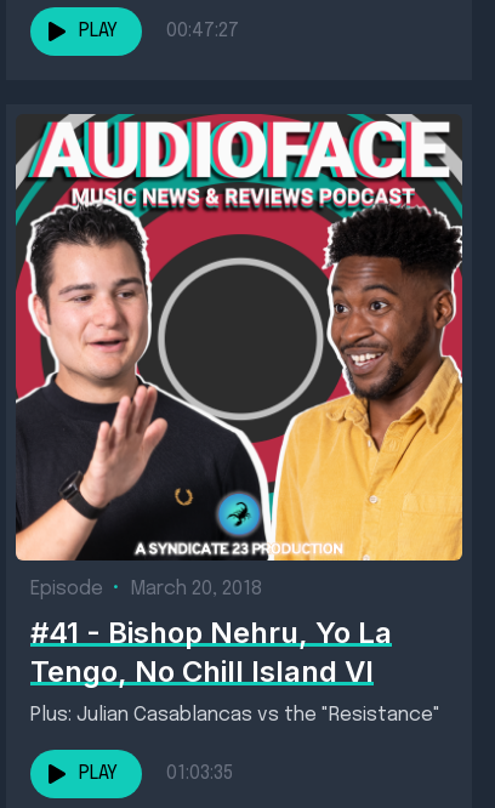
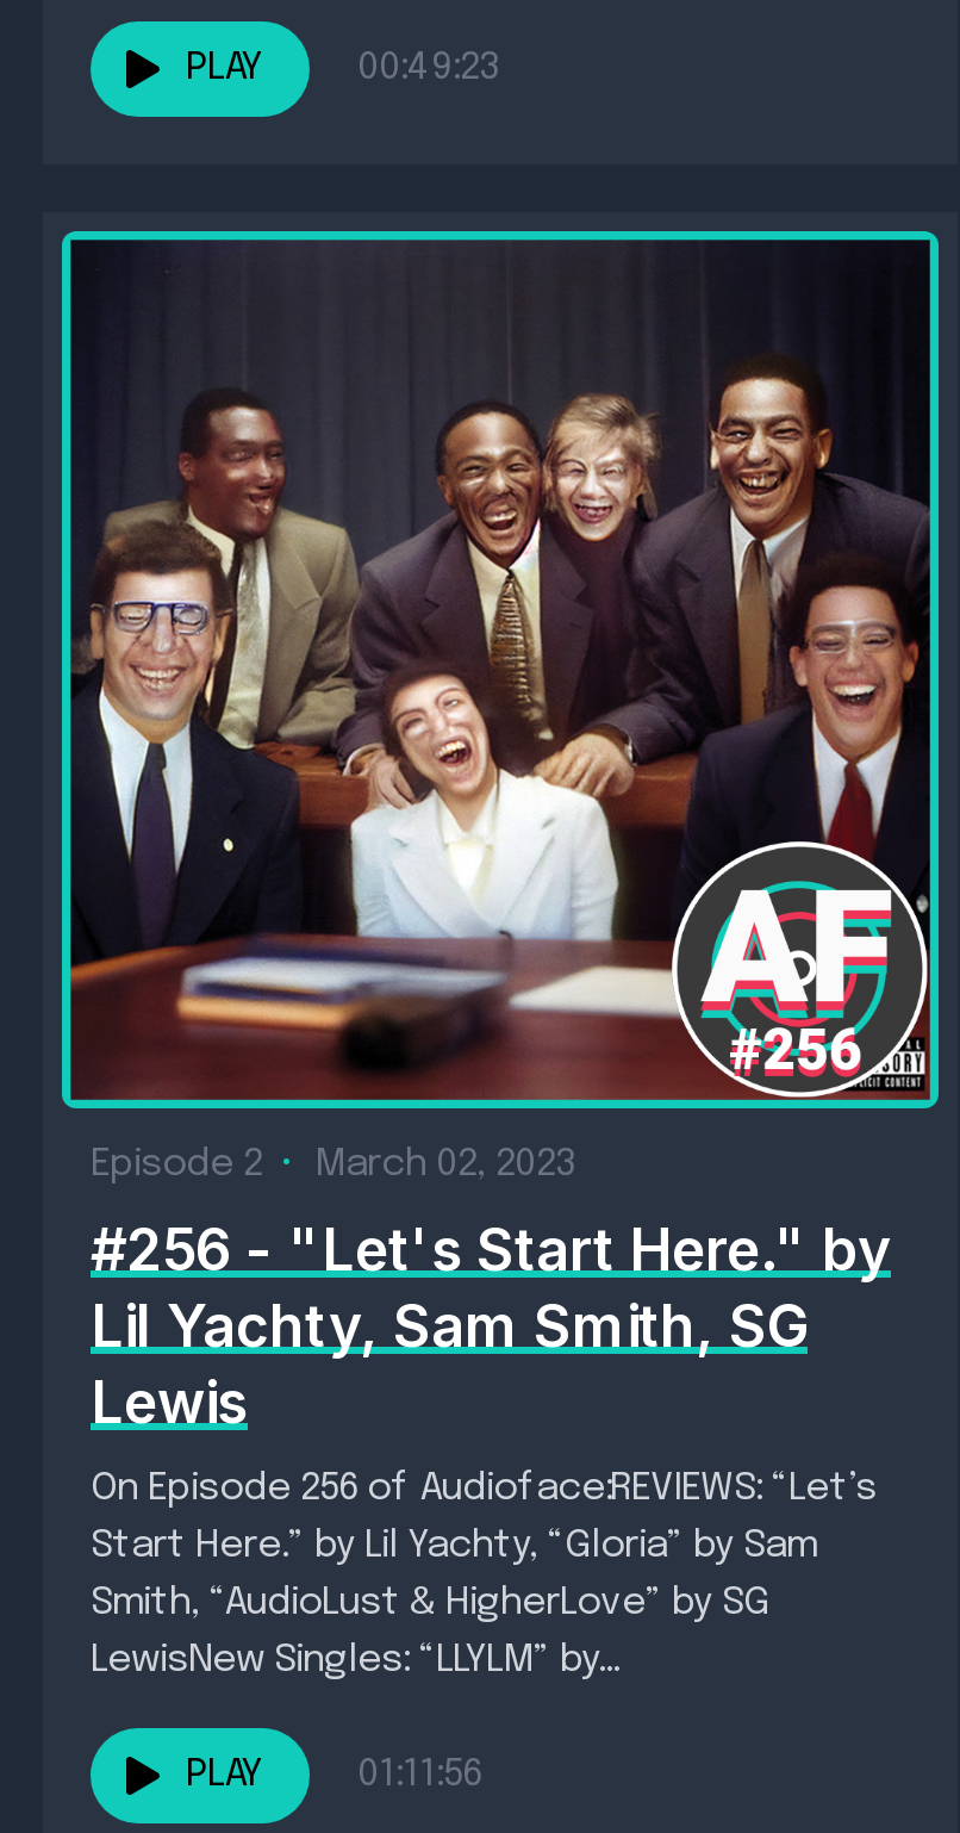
[166,21,239,41] 00:47:27 -> [357,48,498,88] 00:49:23
[15,113,463,726] [image] | Episode • March 20, 2018 | #41 - Bishop Nehru, Yo La | Tengo, No Chill Island VI | Plus: Julian Casablancas vs the "Resistance" -> [60,229,941,1680] [image] | Episode 2 • March 02, 2023 | #256 - "Let's Start Here." by | Lil Yachty, Sam Smith, SG | Lewis | On Episode 256 of Audioface:REVIEWS: “Let’s | Start Here.” by Lil Yachty, “Gloria” by Sam | Smith, “AudioLust & HigherLove” by SG | LewisNew Singles: “LLYLM” by...
[166,763,233,784] 01:03:35 -> [357,1754,481,1795] 01:11:56

